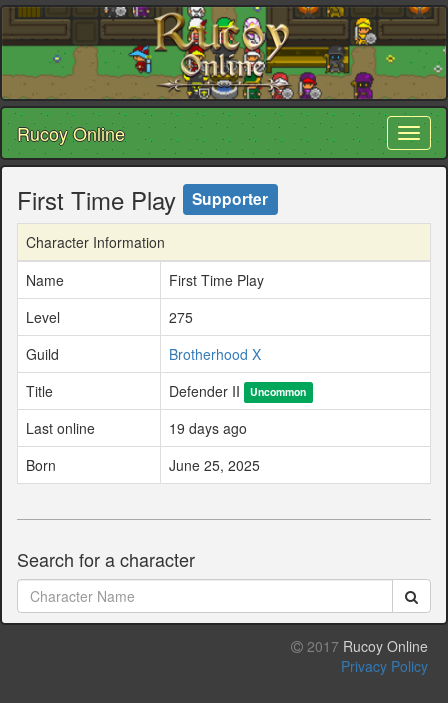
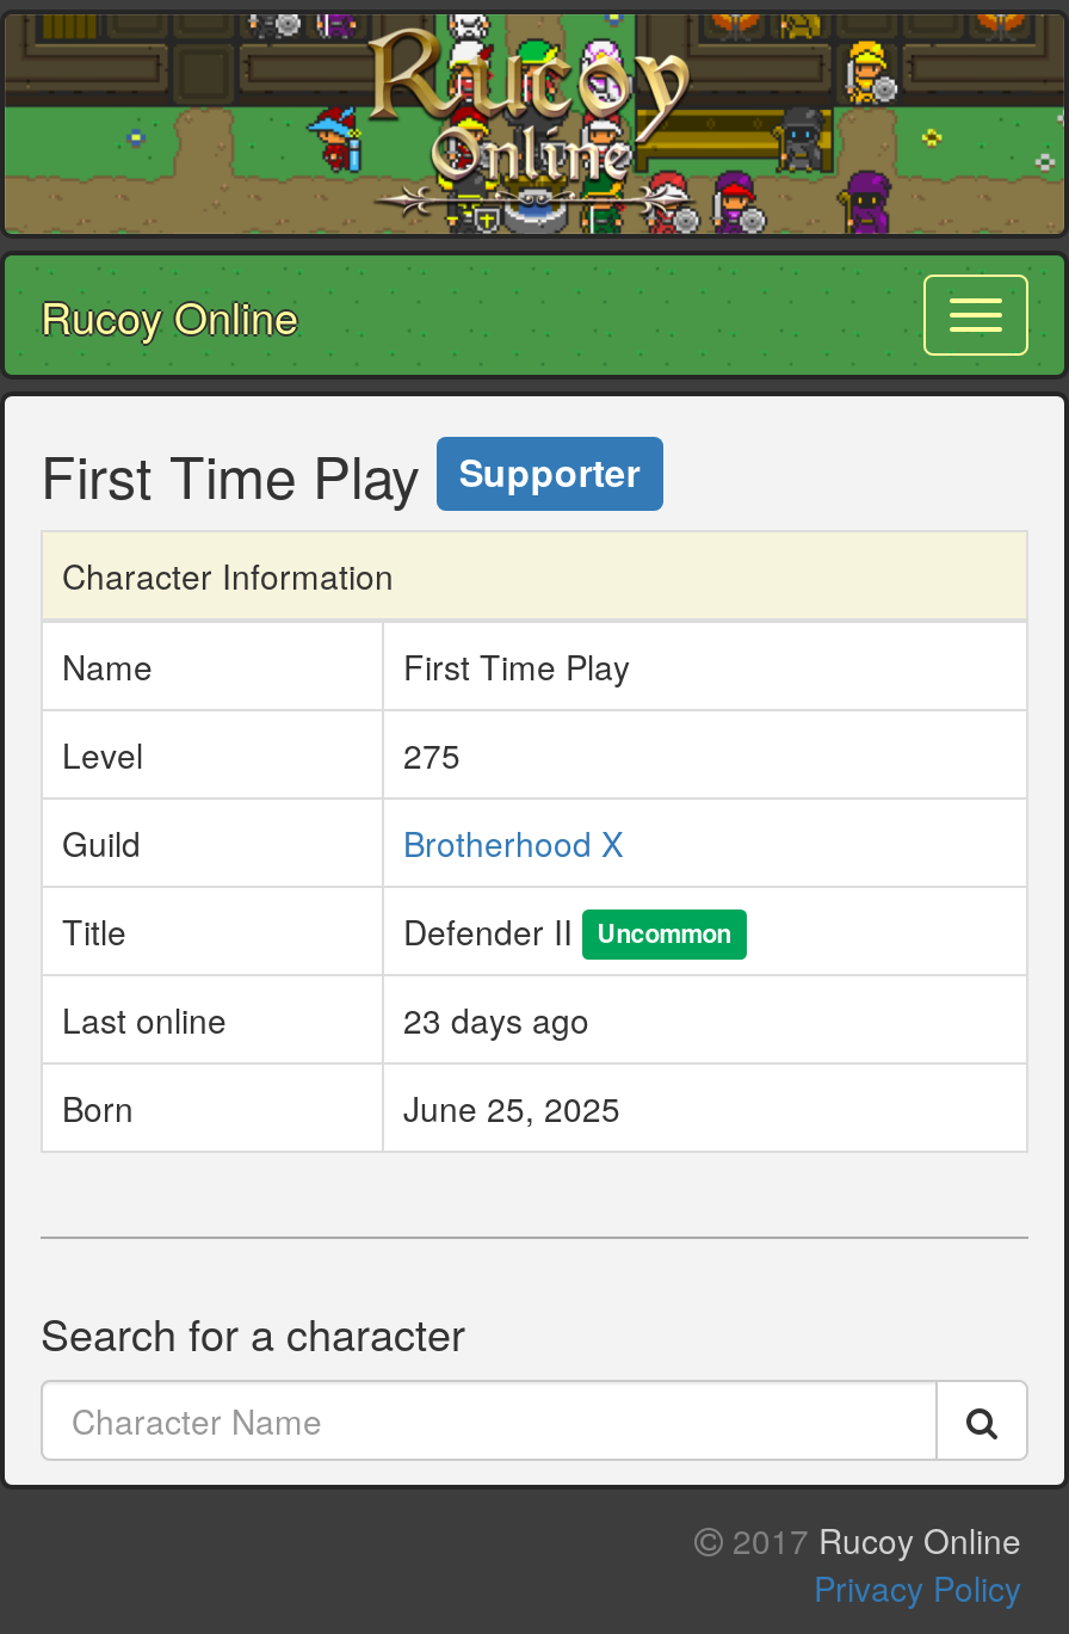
[169,417,247,437] 19 days ago -> [403,994,589,1042] 23 days ago

